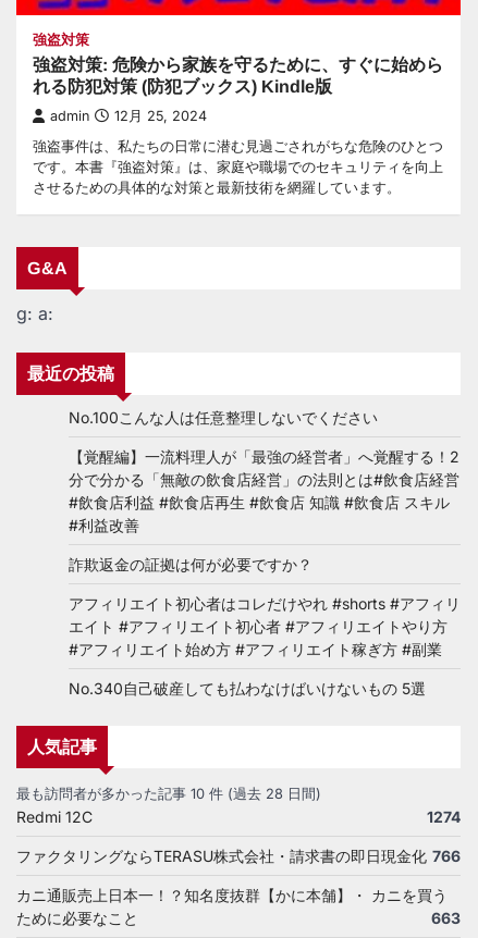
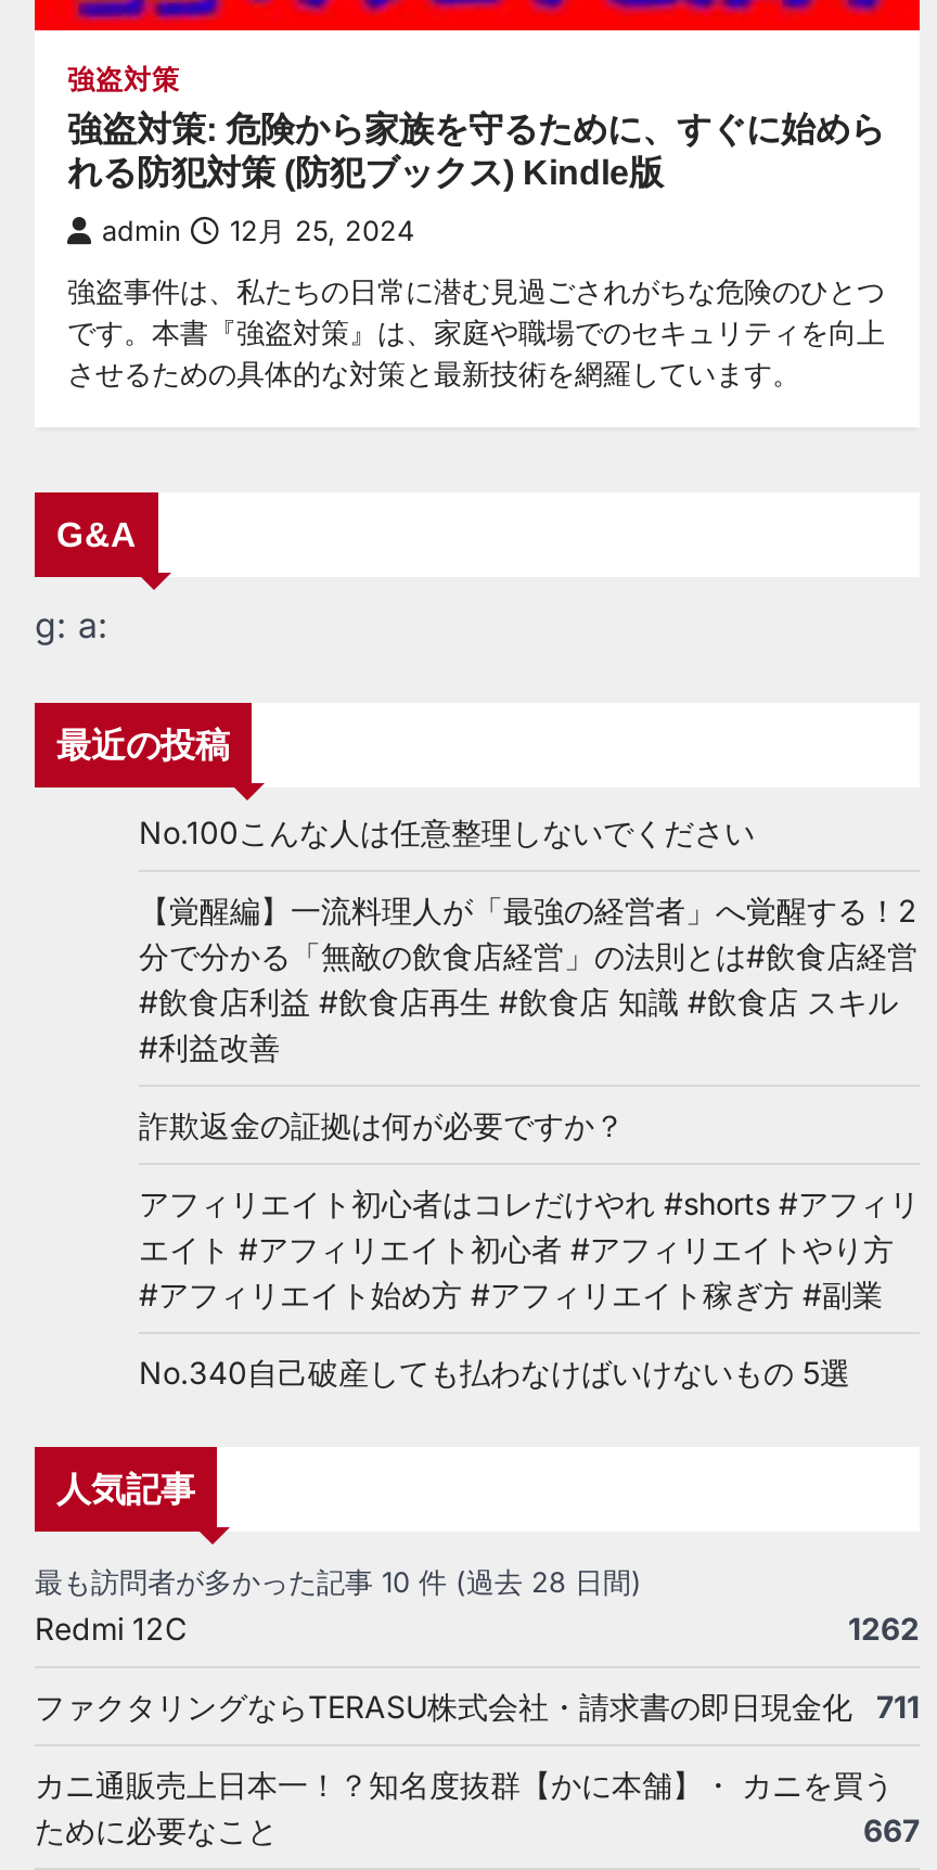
[427,807,461,825] 1274 -> [848,1609,920,1645] 1262
[16,846,461,865] ファクタリングならTERASU株式会社・請求書の即日現金化 766 -> [35,1687,920,1724] ファクタリングならTERASU株式会社・請求書の即日現金化 | 711
[431,908,461,927] 663 -> [863,1810,920,1847] 667

